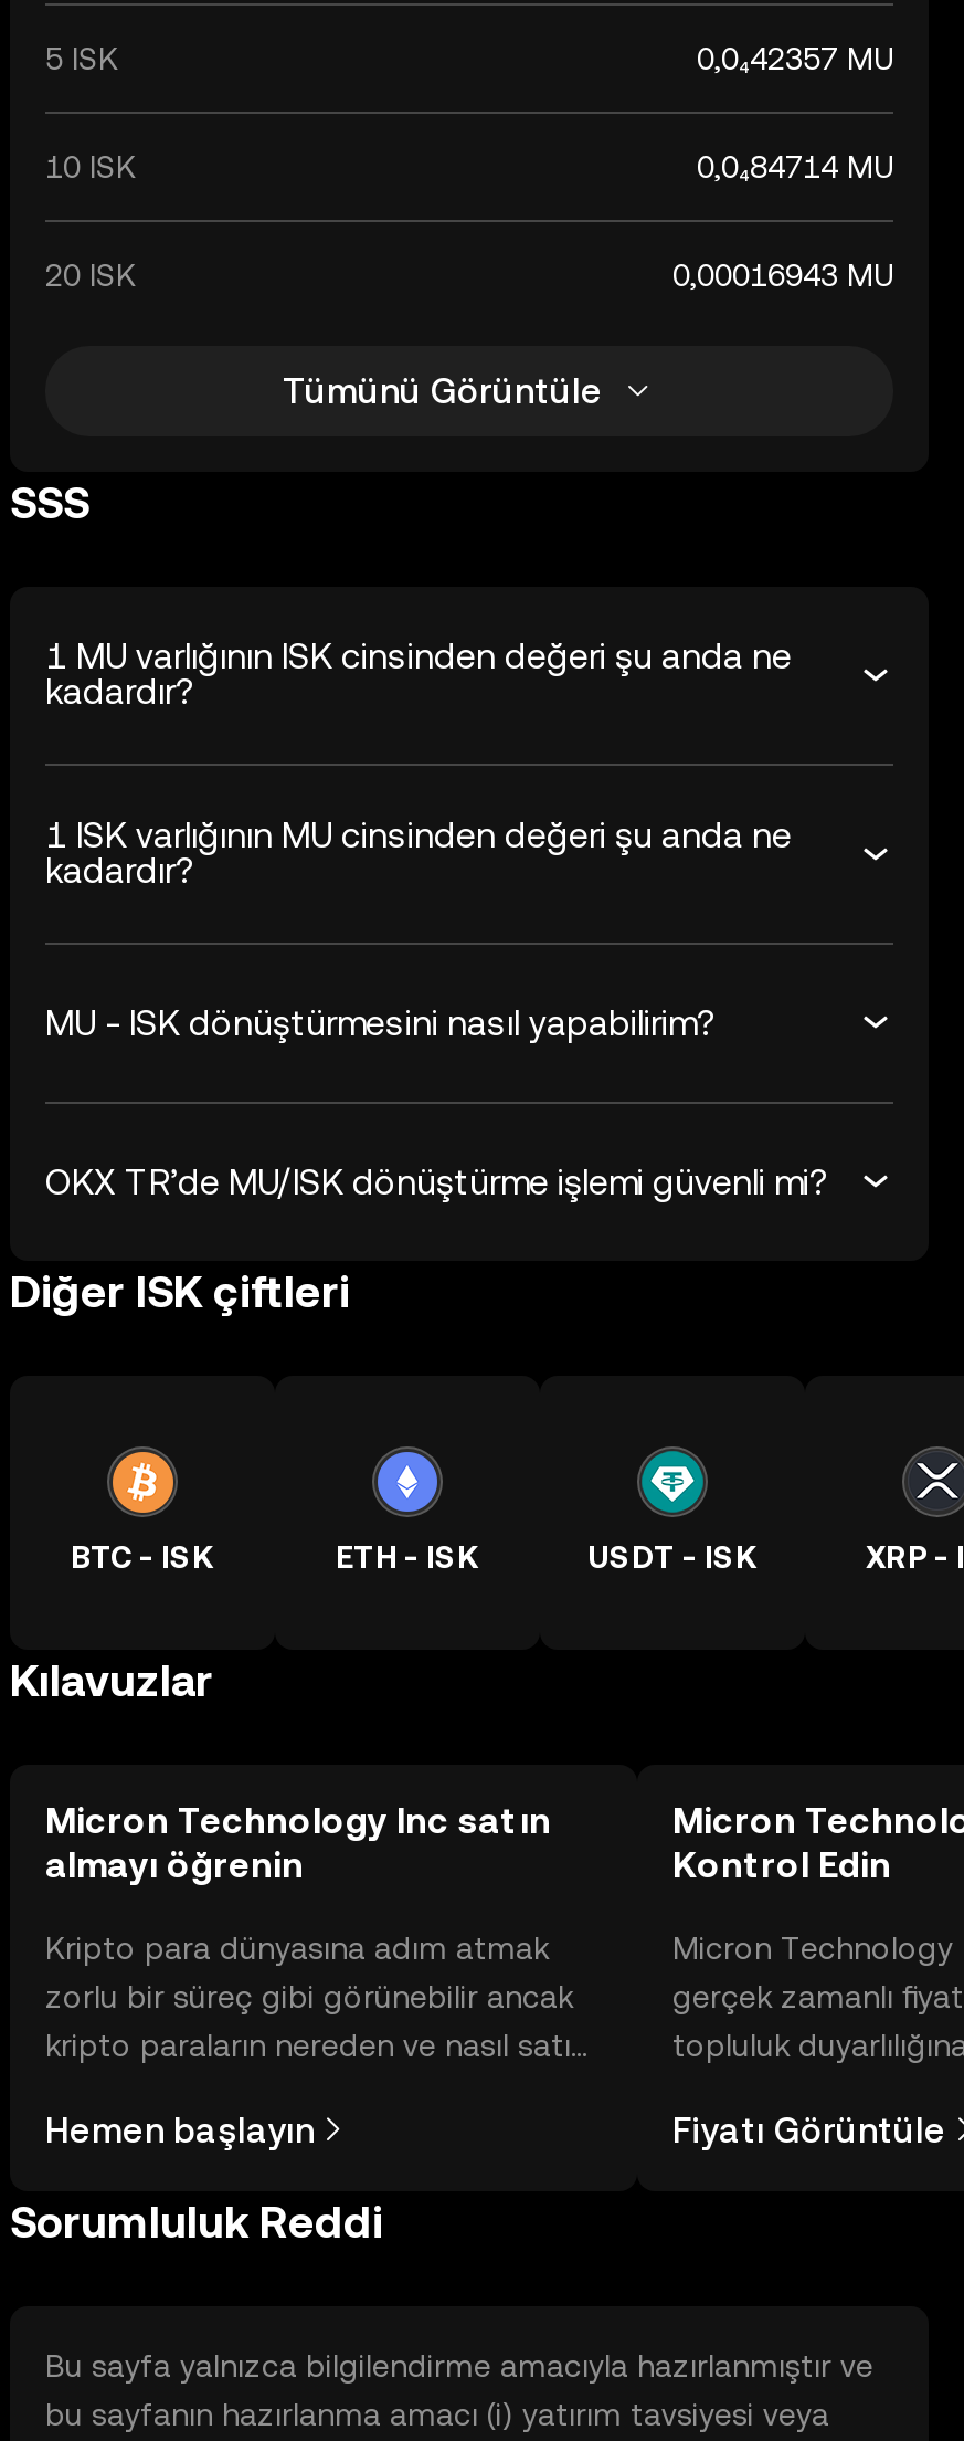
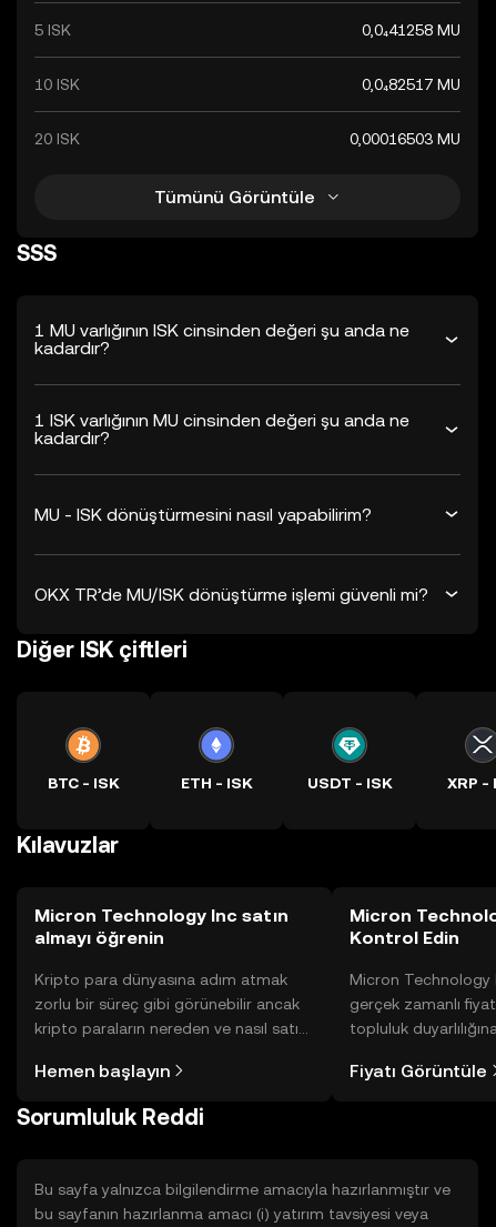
[697,41,893,76] 0,0₄42357 MU -> [362,21,460,39] 0,0₄41258 MU
[697,149,893,185] 0,0₄84714 MU -> [362,76,460,93] 0,0₄82517 MU
[672,257,893,293] 0,00016943 MU -> [350,130,460,148] 0,00016503 MU

